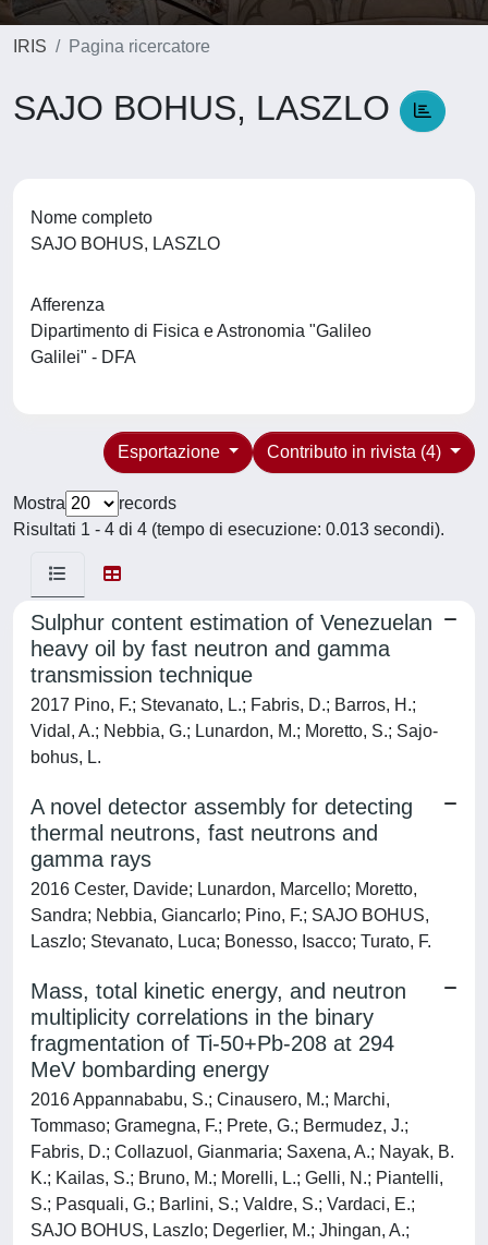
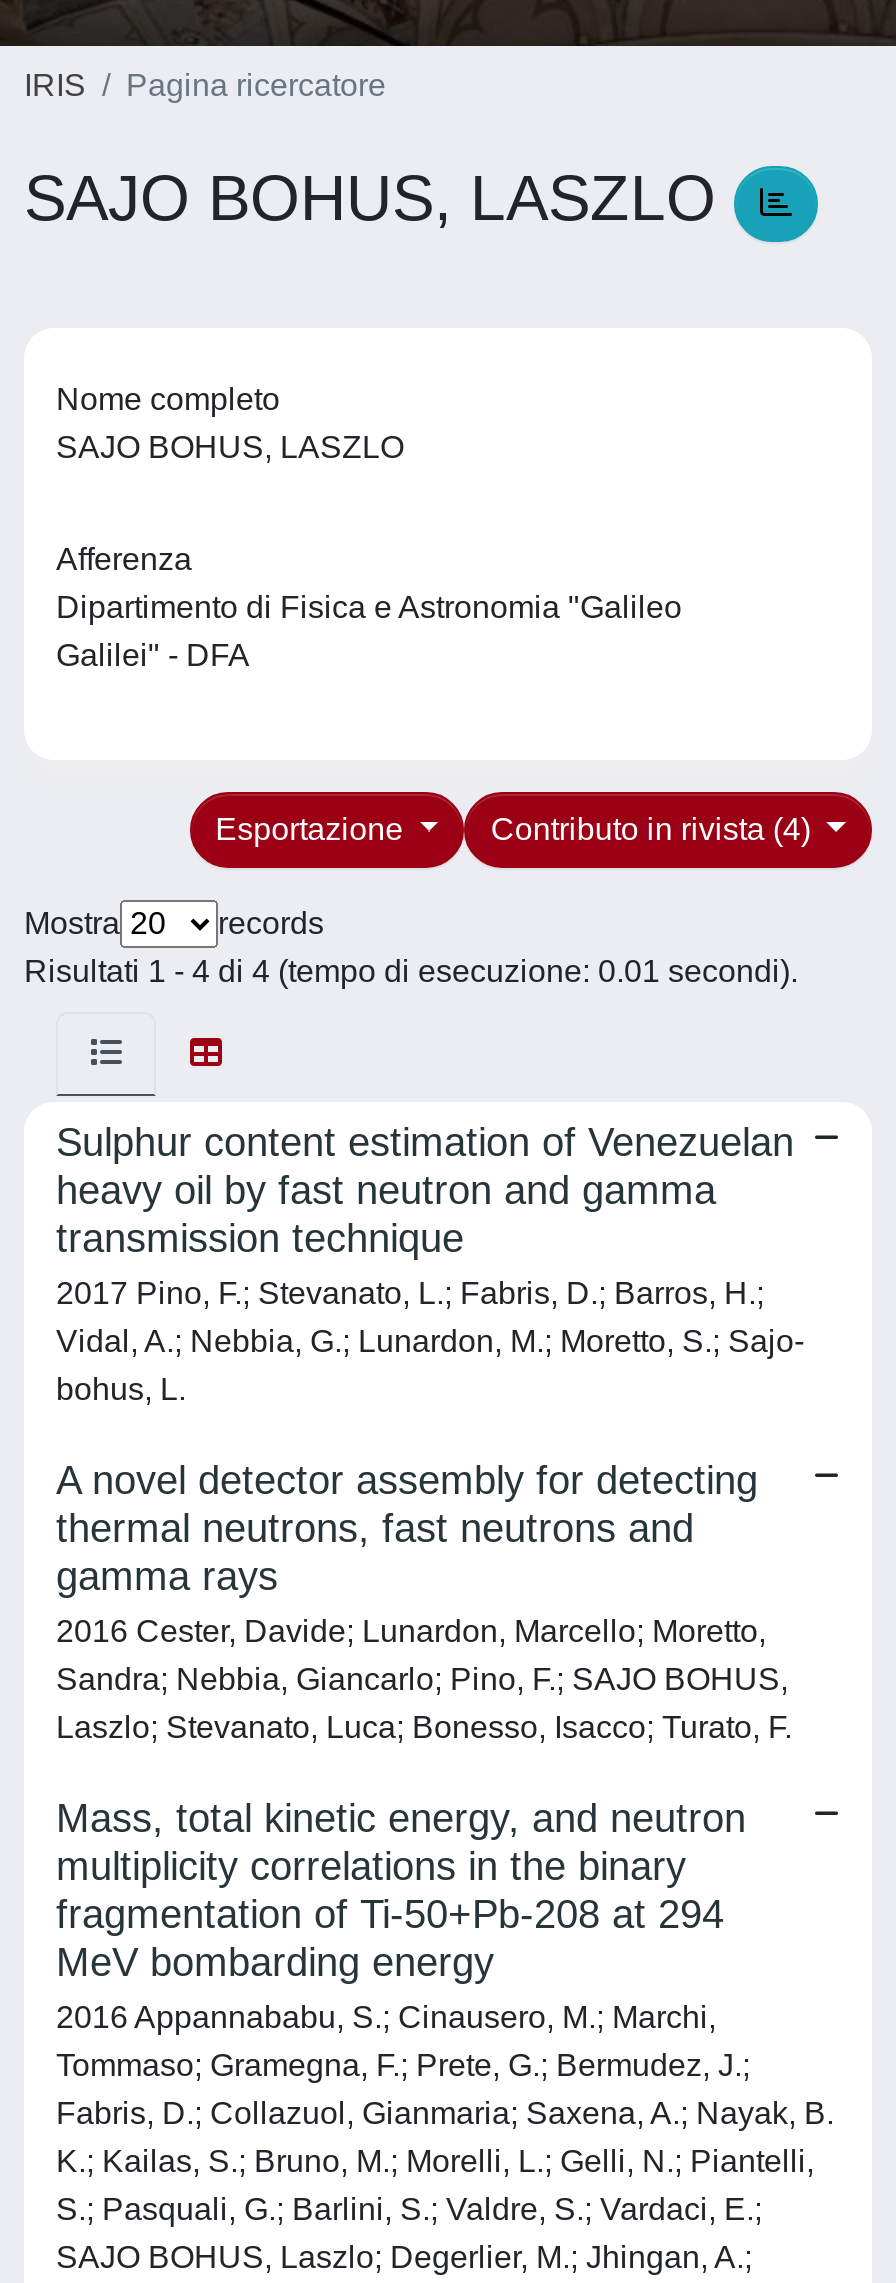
[13,520,444,539] Risultati 1 - 4 di 4 (tempo di esecuzione: 0.013 secondi). -> [24,954,798,988] Risultati 1 - 4 di 4 (tempo di esecuzione: 0.01 secondi).

